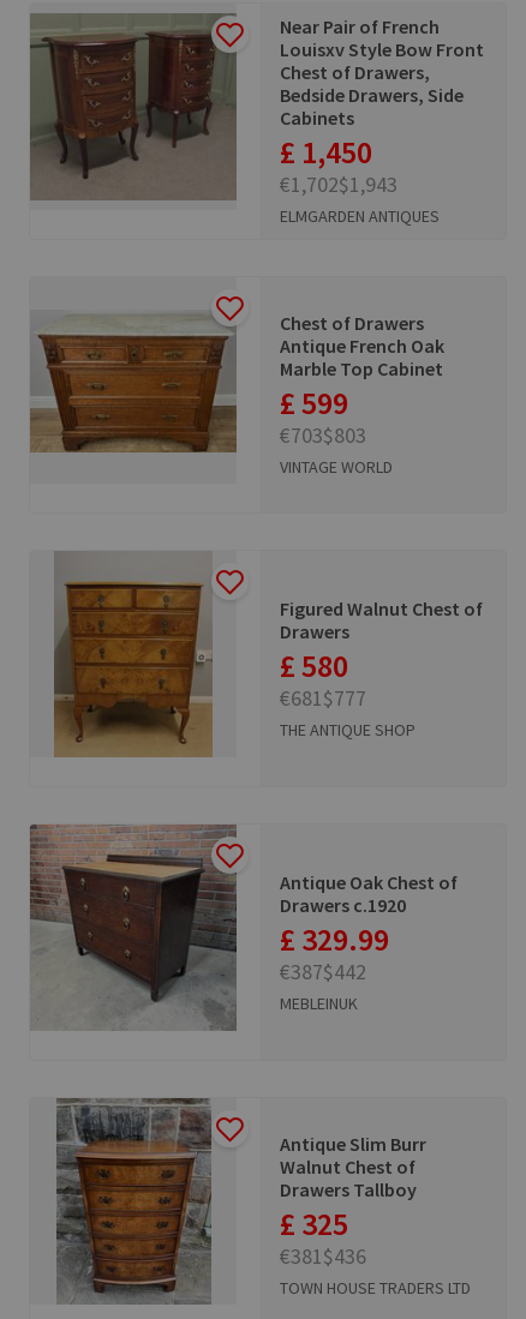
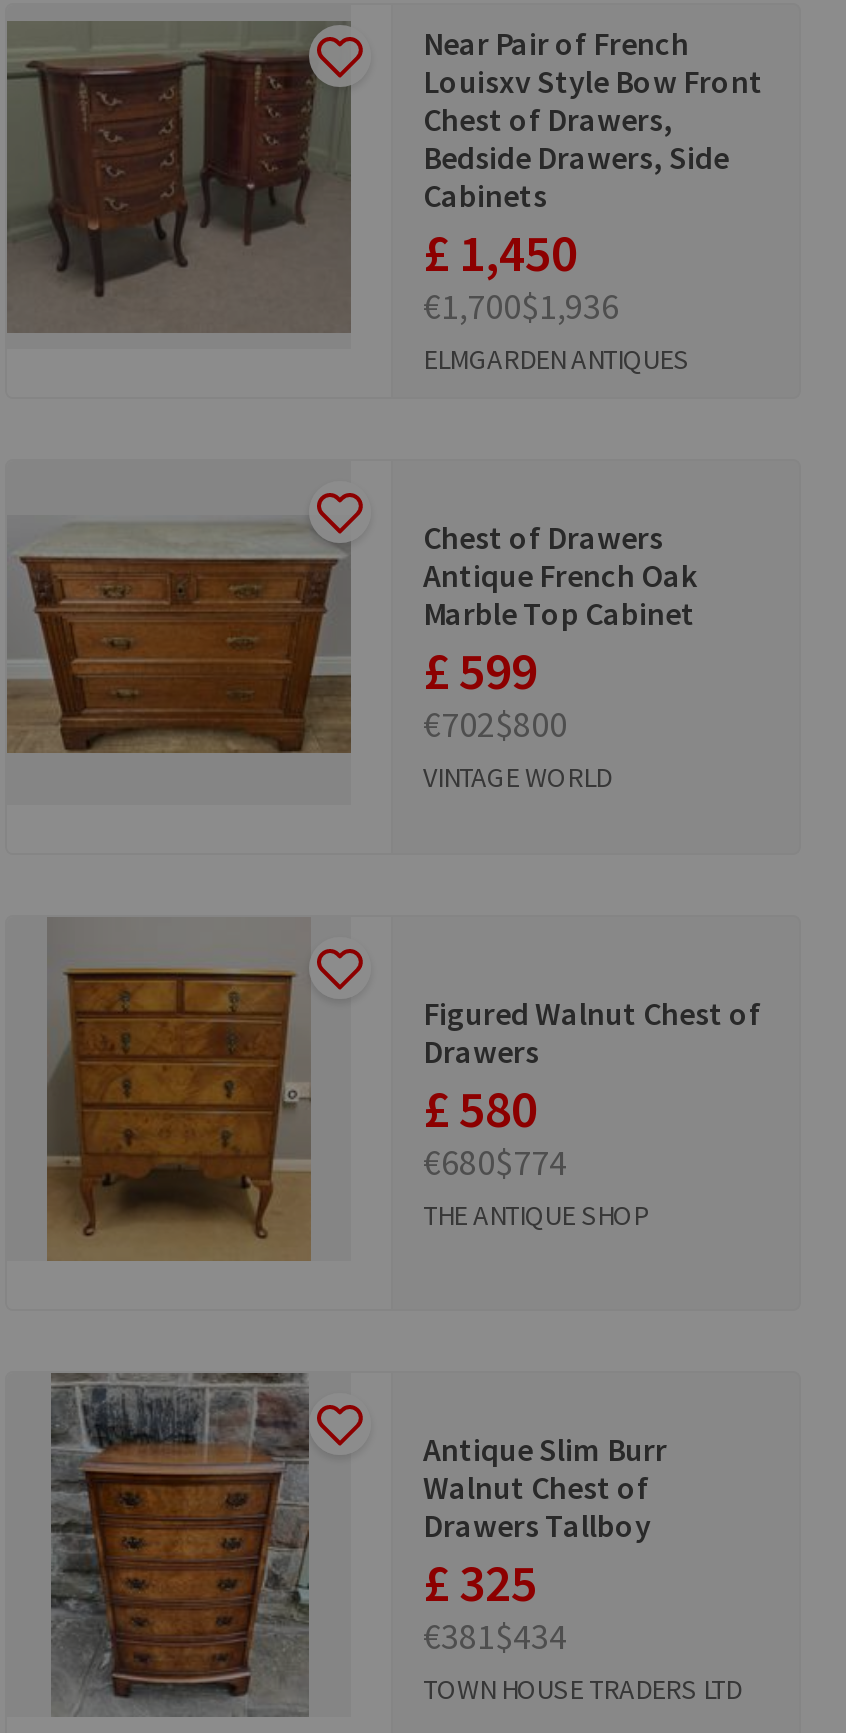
[280,170,398,198] €1,702$1,943 -> [423,283,619,329] €1,700$1,936
[280,421,366,449] €703$803 -> [423,701,567,747] €702$800
[280,684,366,711] €681$777 -> [423,1138,567,1184] €680$774
[29,823,458,1031] [image] | Antique Oak Chest of | Drawers c.1920 | £ 329.99 | €387$442 | MEBLEINUK -> none
[280,1242,366,1270] €381$436 -> [423,1613,567,1659] €381$434

